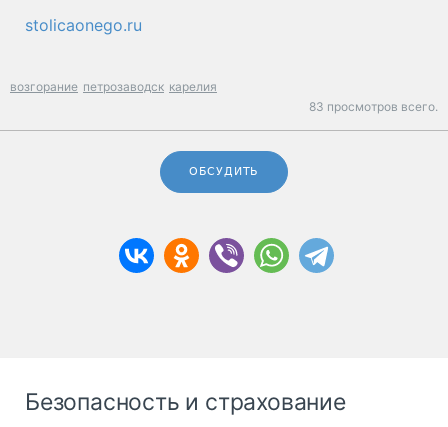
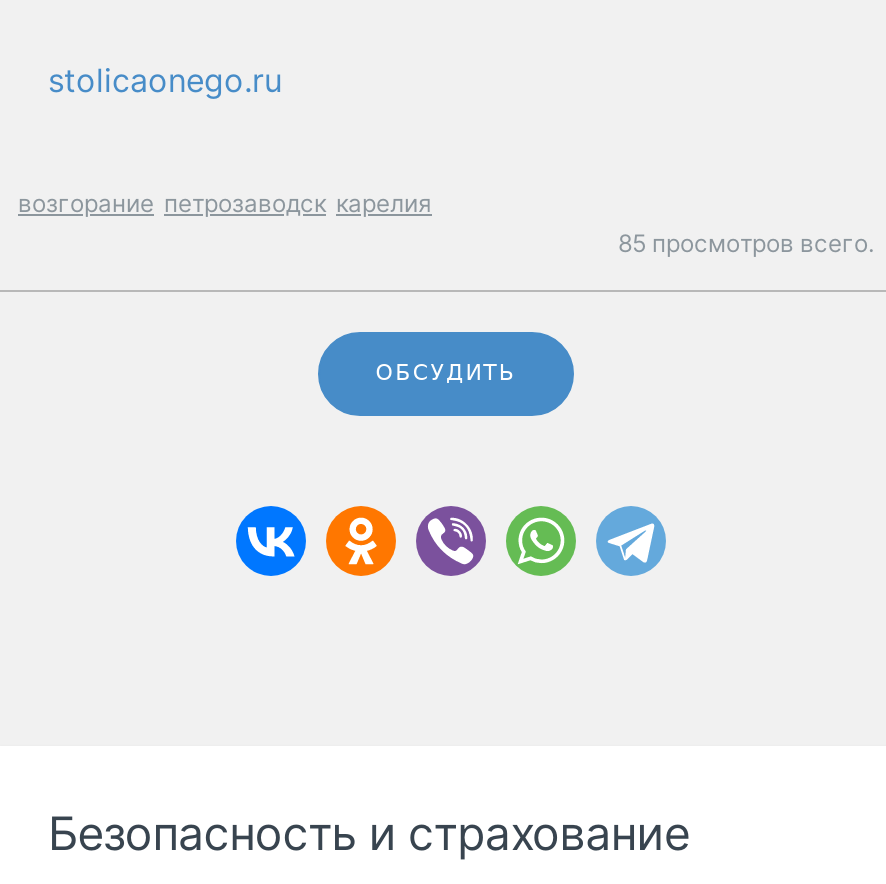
[309,99,438,114] 83 просмотров всего. -> [618,228,874,258] 85 просмотров всего.

